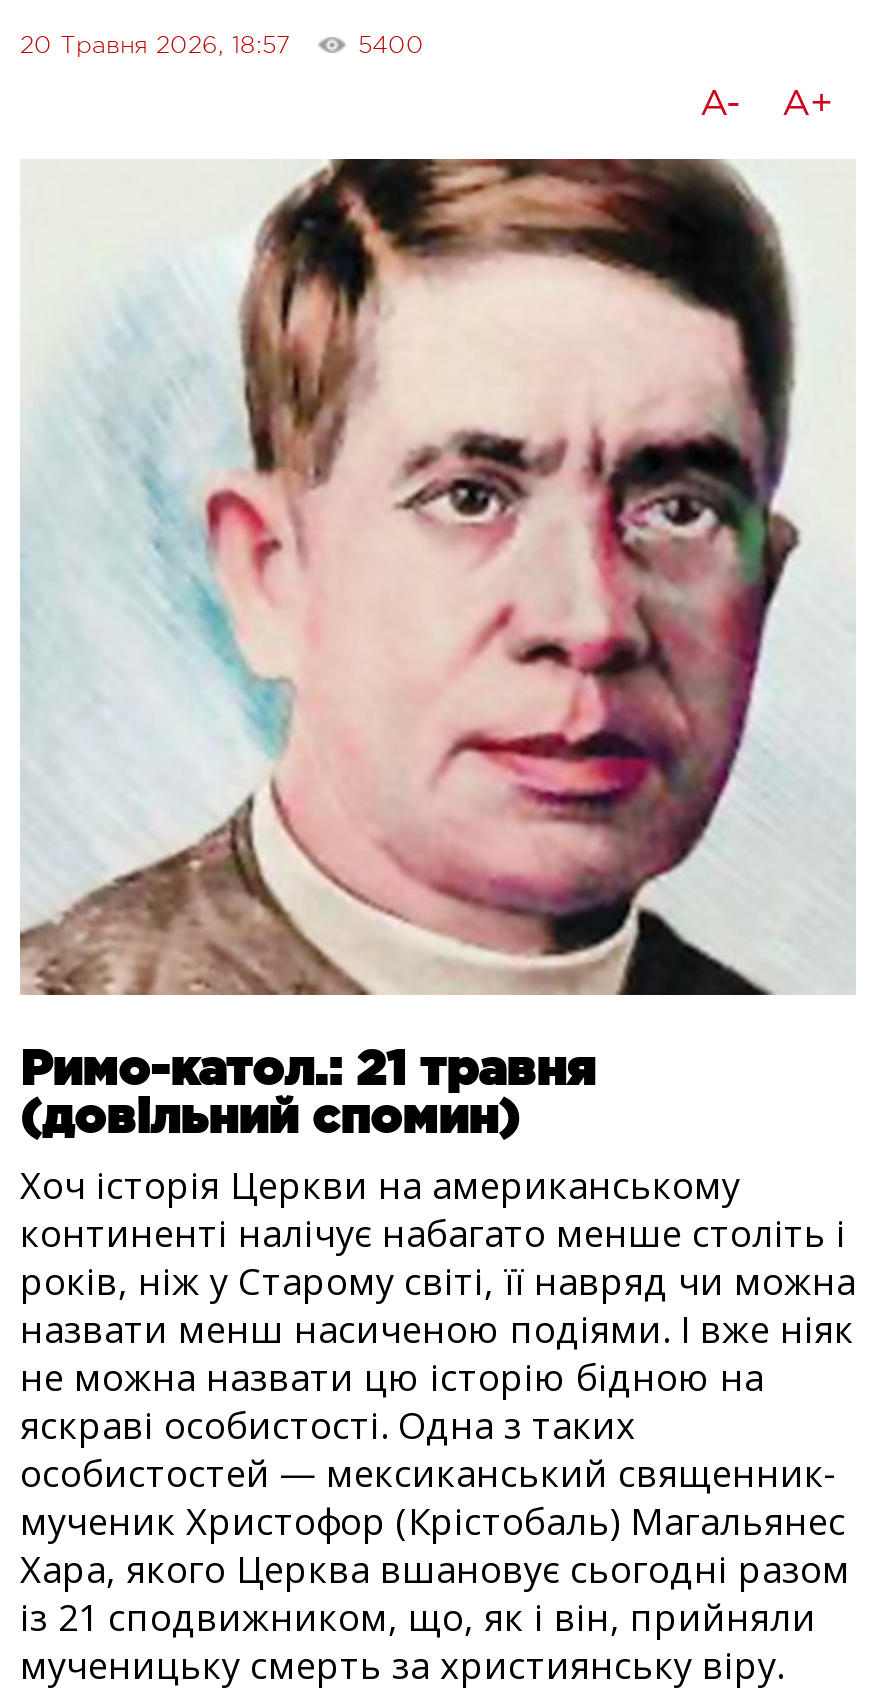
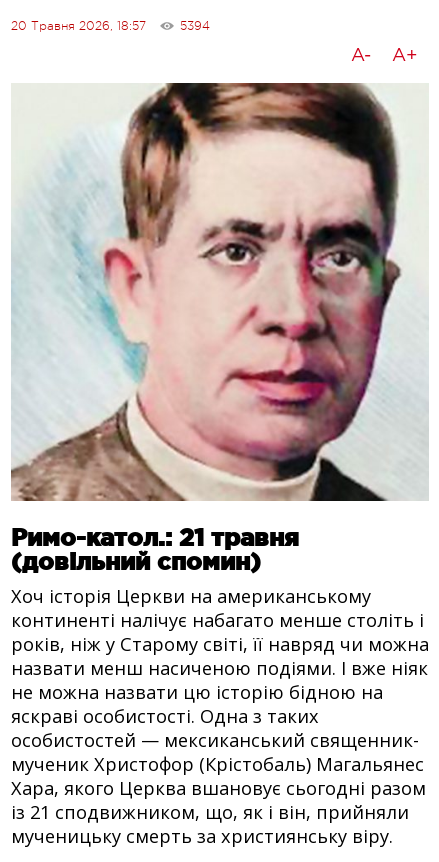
[358,31,424,59] 5400 -> [180,19,210,33] 5394

